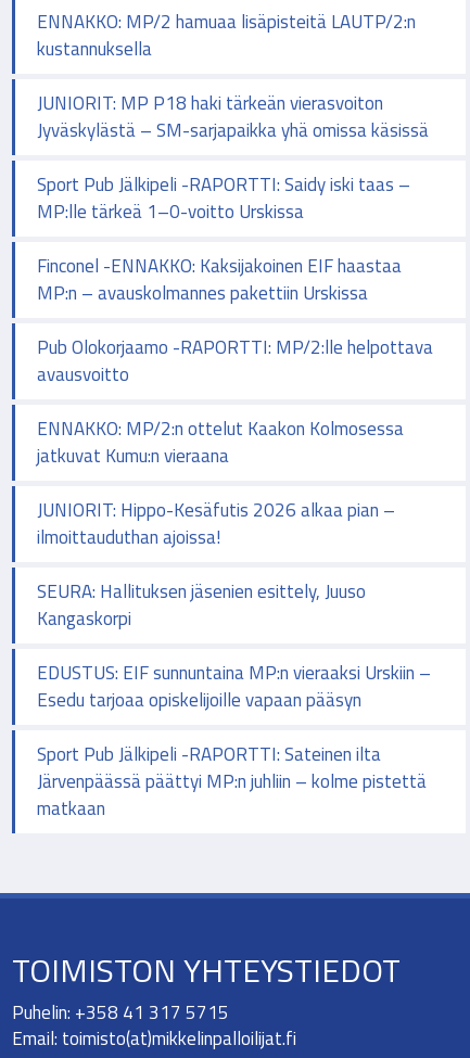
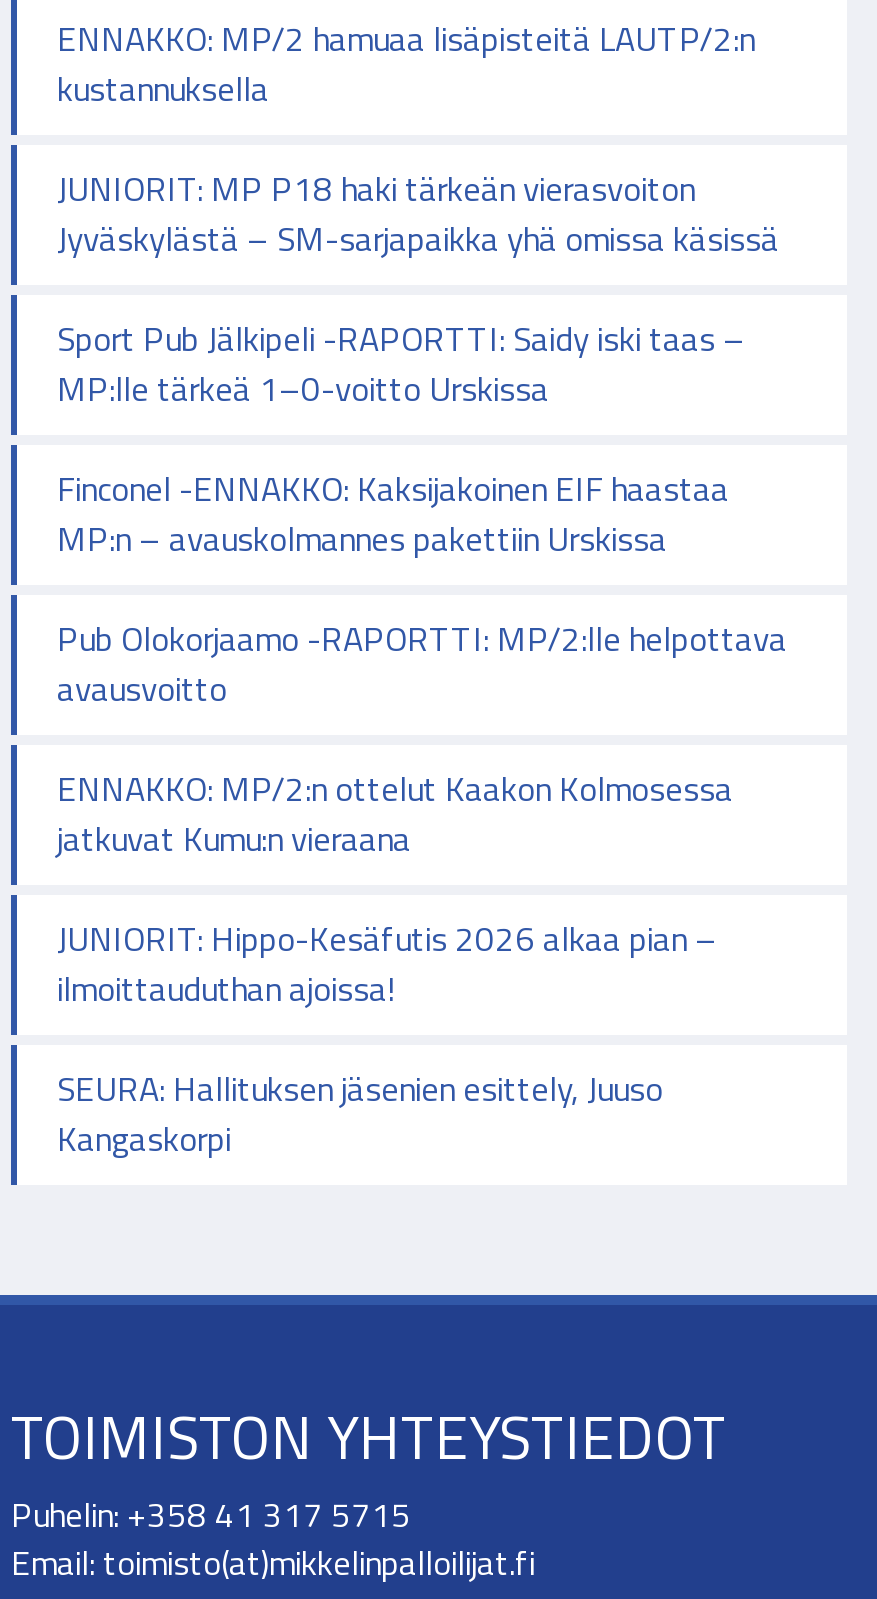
[37,659,431,823] EDUSTUS: EIF sunnuntaina MP:n vieraaksi Urskiin – | Esedu tarjoaa opiskelijoille vapaan pääsyn | Sport Pub Jälkipeli -RAPORTTI: Sateinen ilta | Järvenpäässä päättyi MP:n juhliin – kolme pistettä | matkaan -> none

